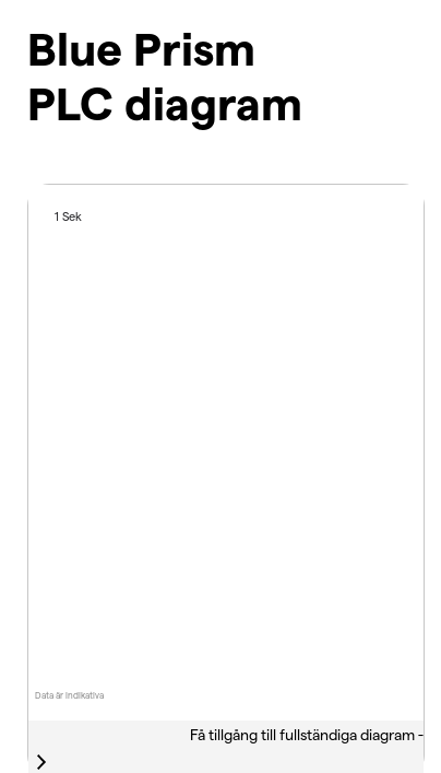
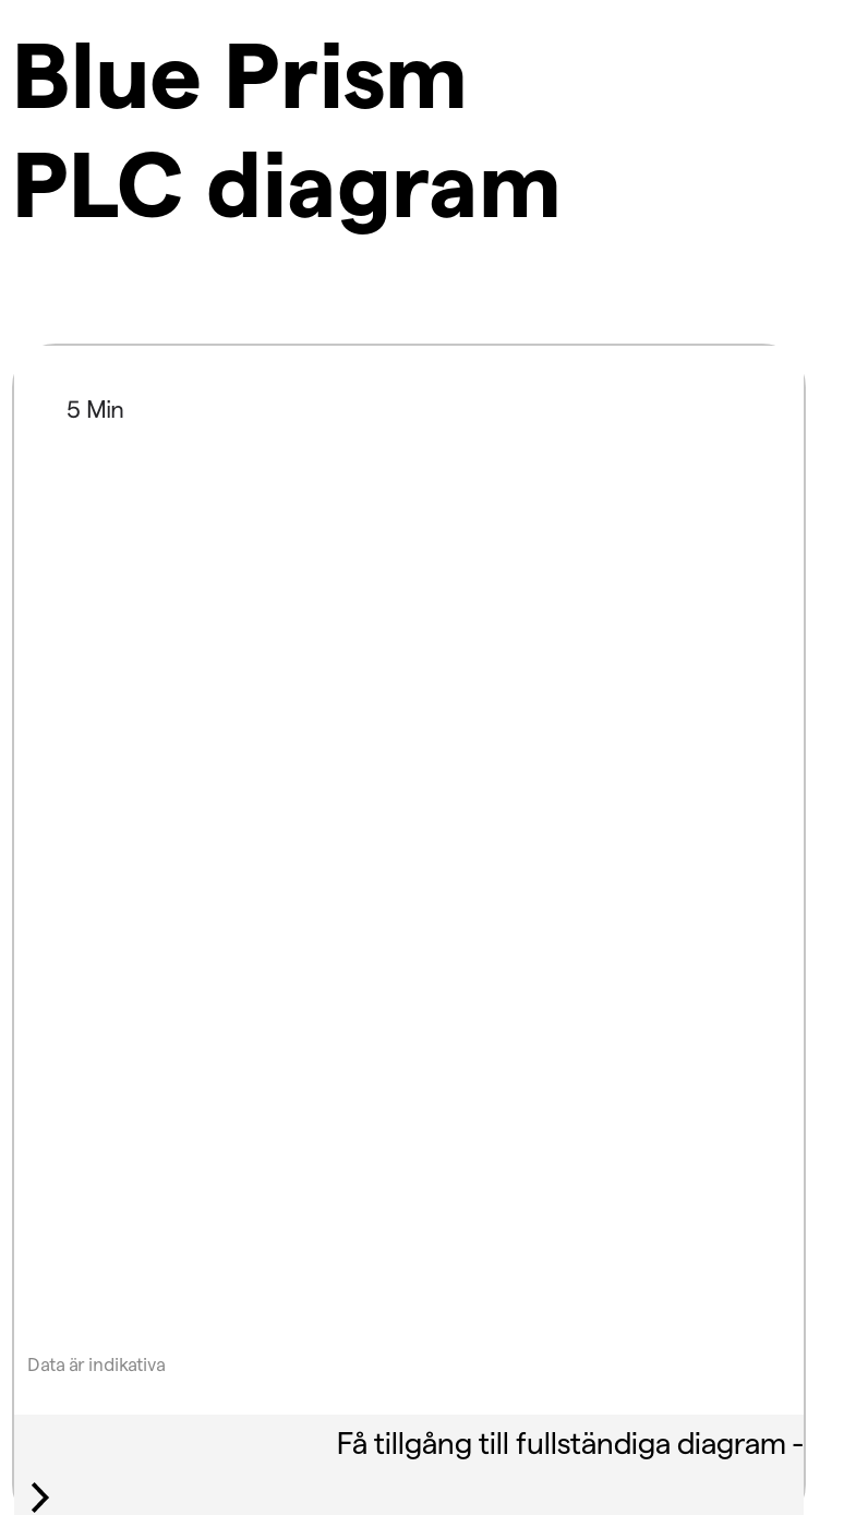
[55,209,82,223] 1 Sek -> [67,395,123,423] 5 Min

